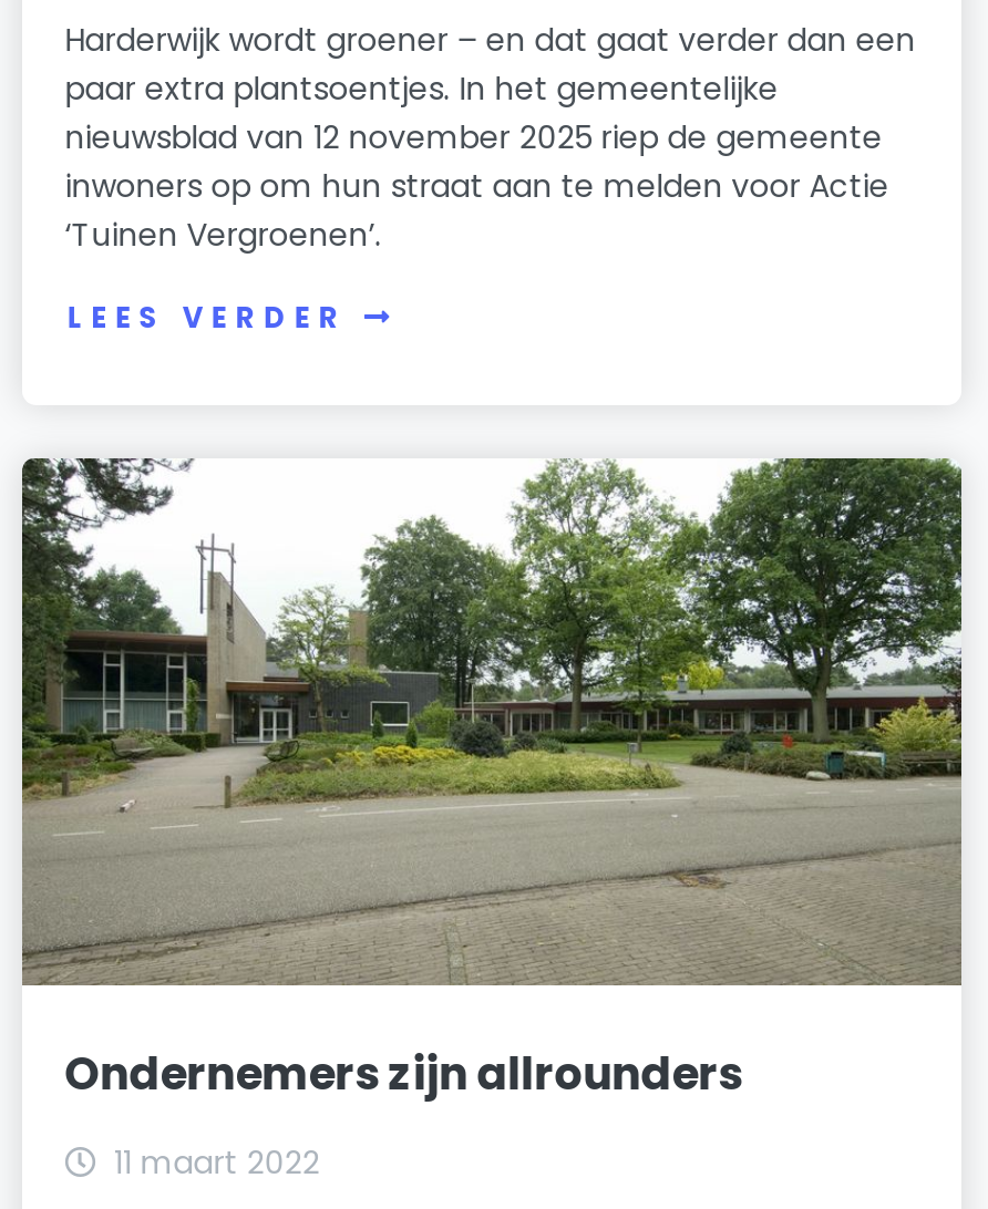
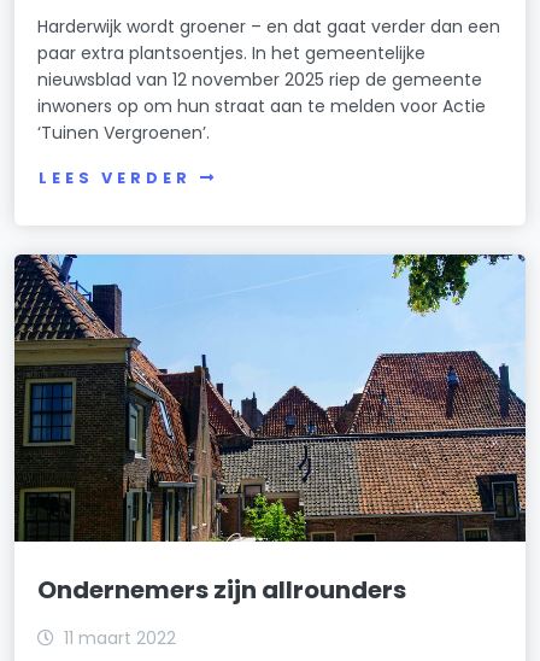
[20,456,964,988] [image] -> [13,253,526,543] [image]

